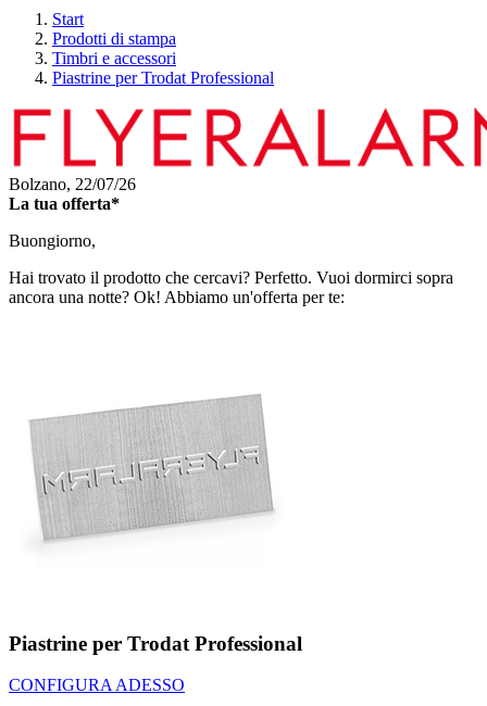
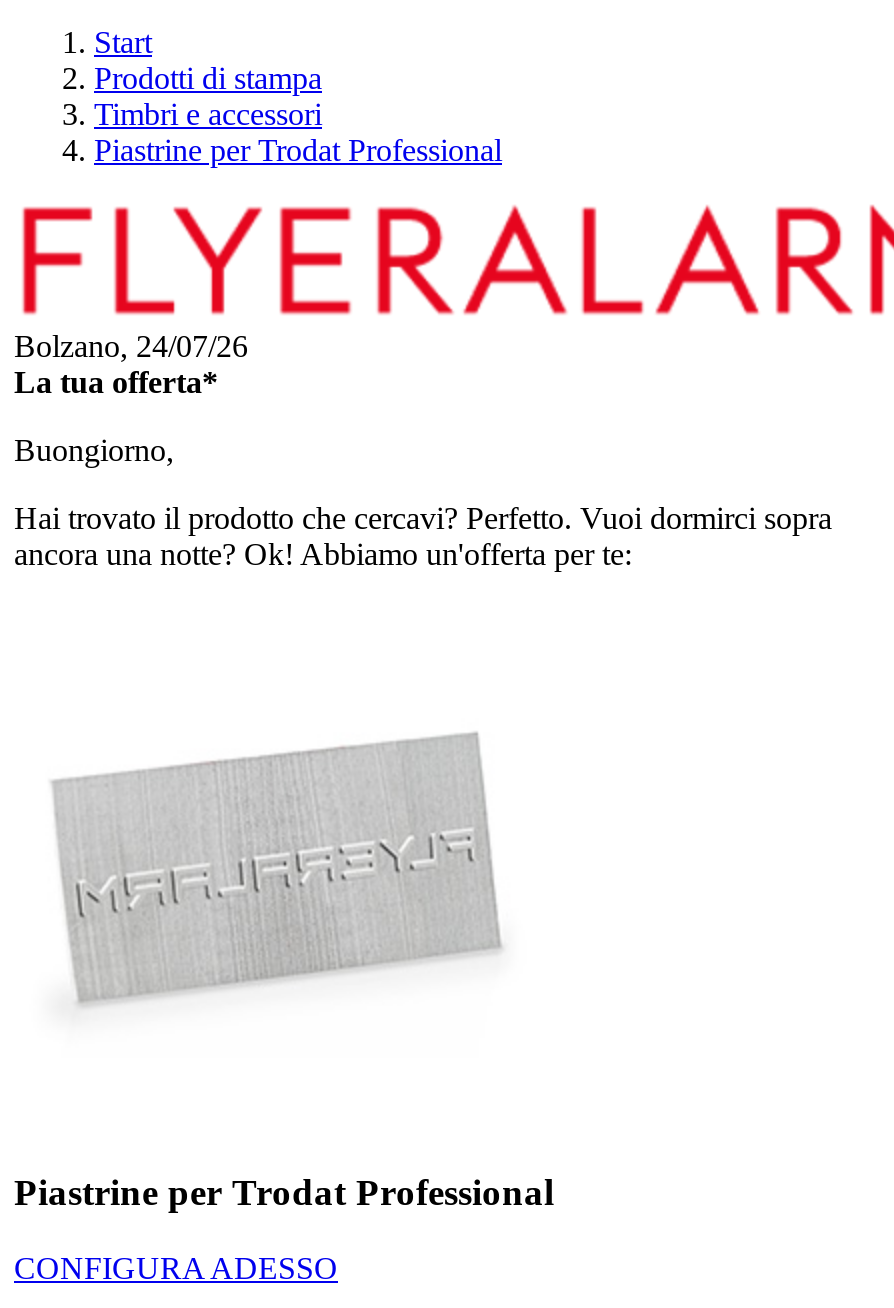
[9,175,136,193] Bolzano, 22/07/26 -> [14,329,248,363] Bolzano, 24/07/26

